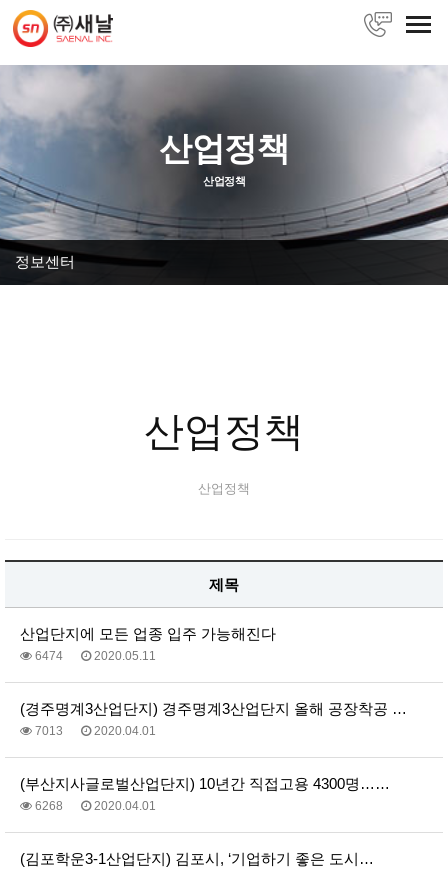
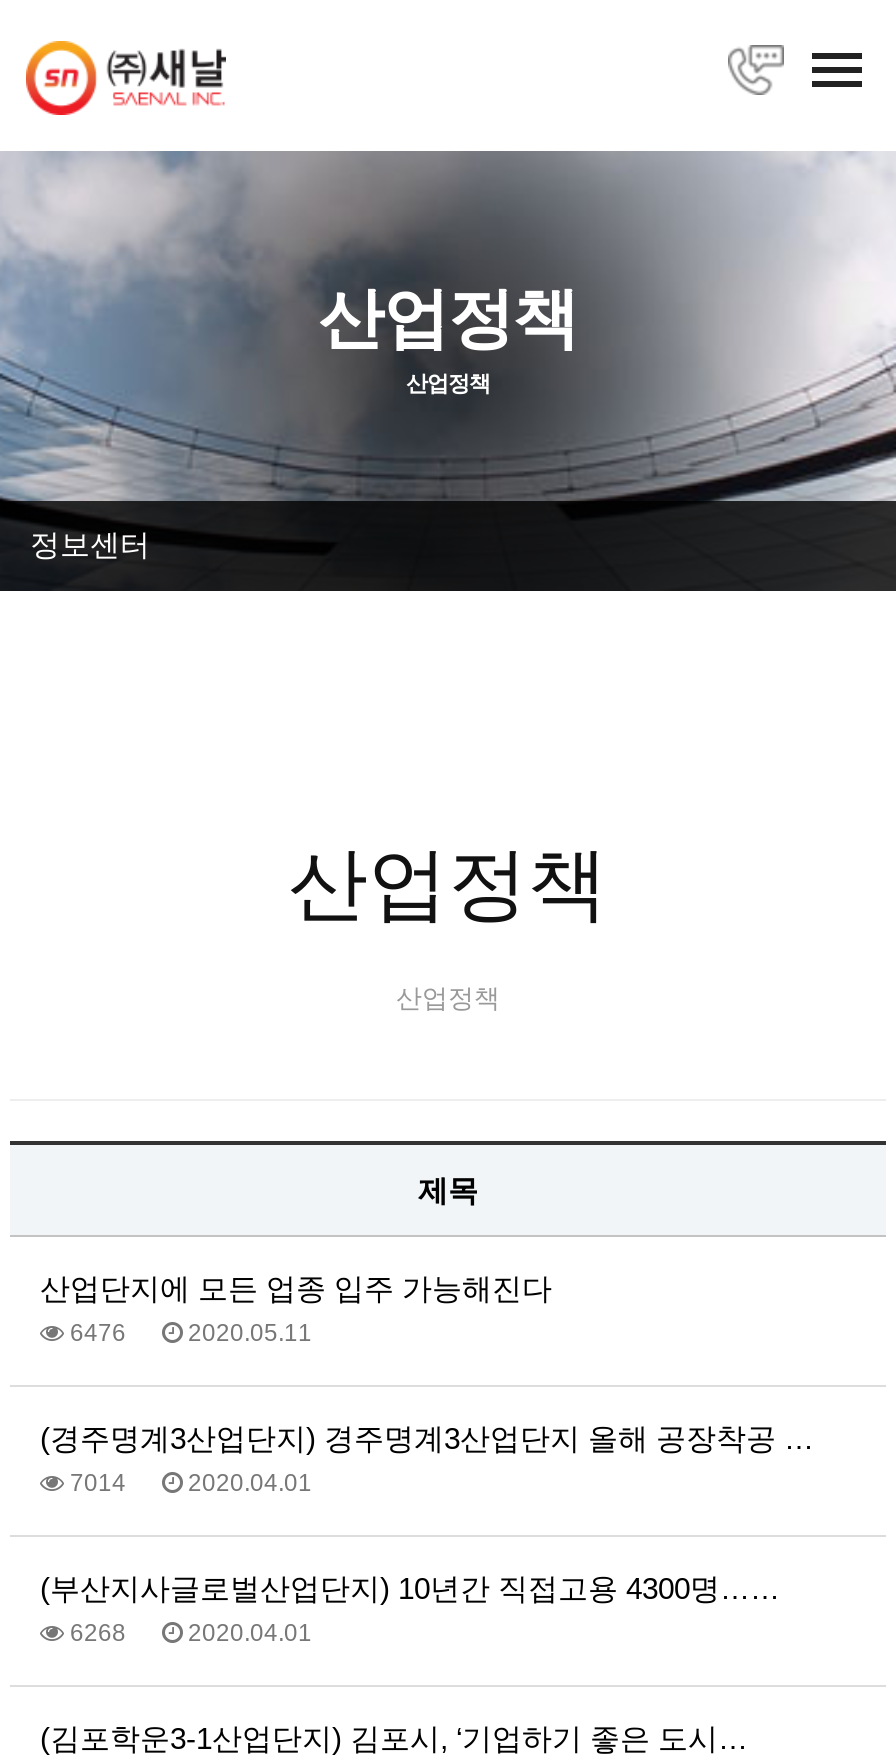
[32,649,156,663] 6474 2020.05.11 -> [64,1319,312,1347] 6476 2020.05.11
[32,724,156,738] 7013 2020.04.01 -> [64,1469,312,1497] 7014 2020.04.01

